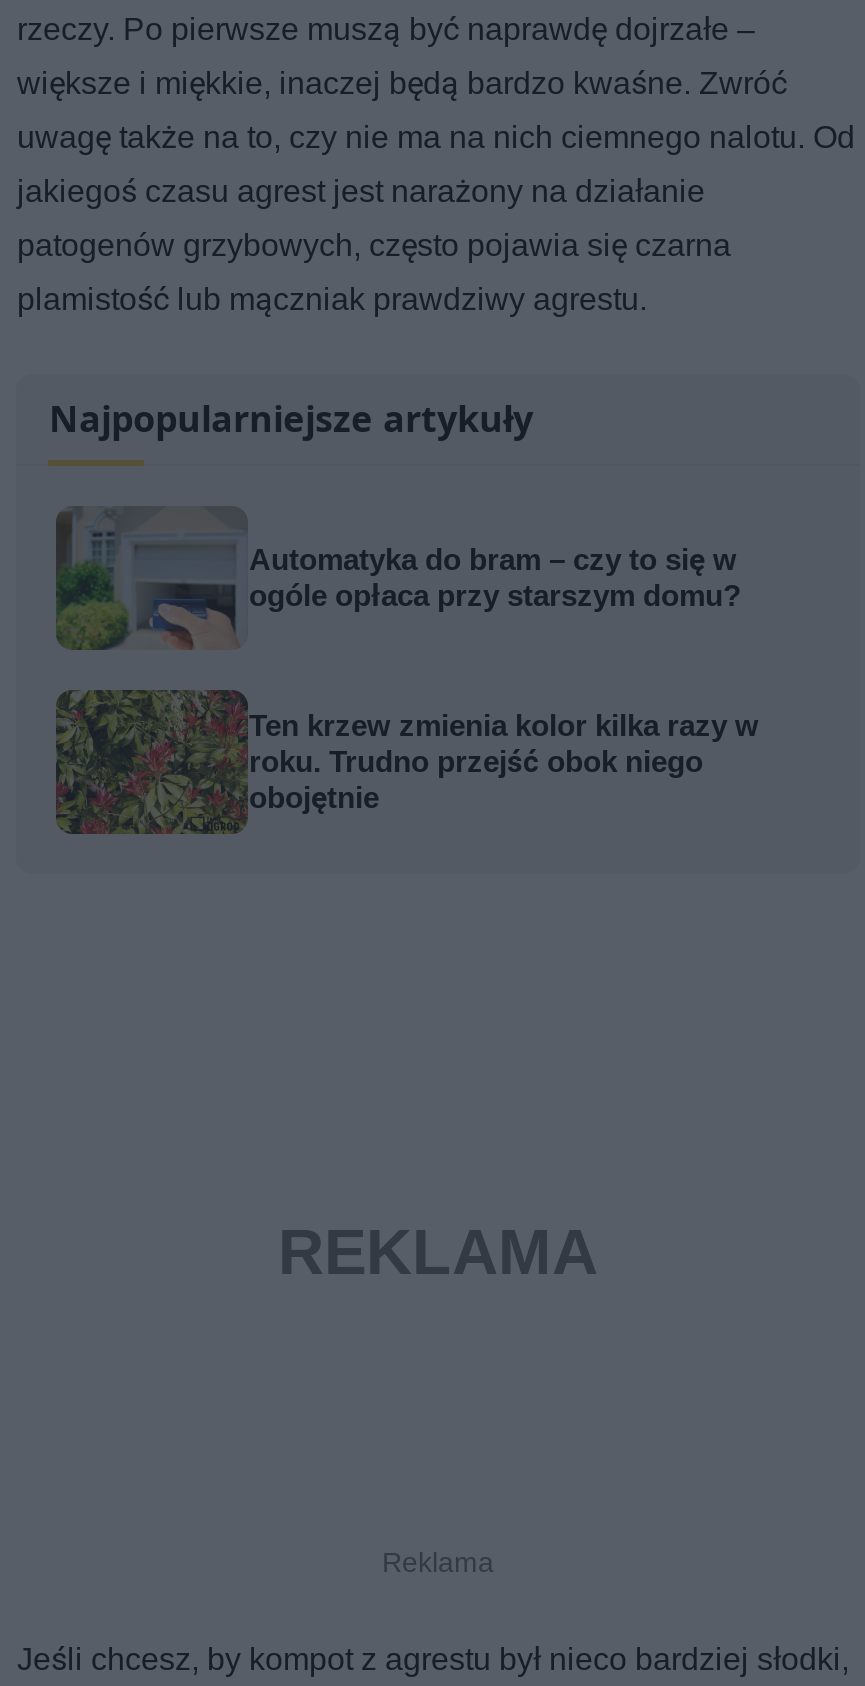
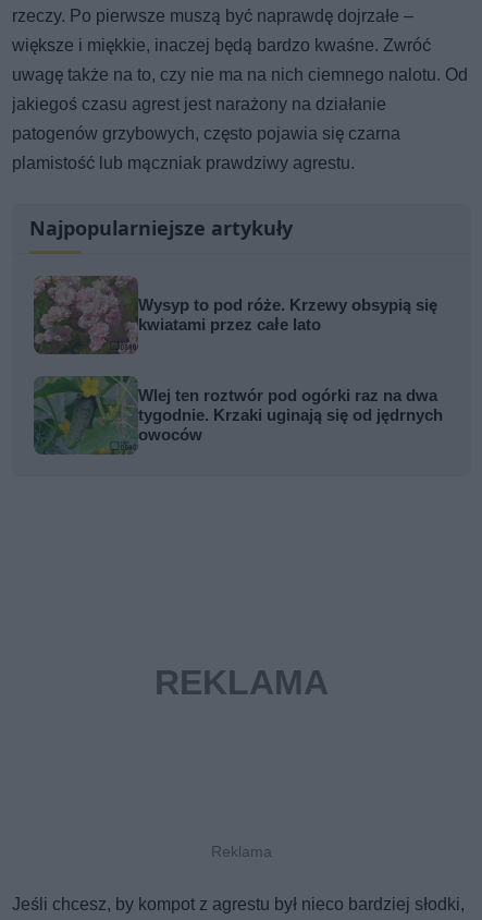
[54,506,741,650] [image] | Automatyka do bram – czy to się w | ogóle opłaca przy starszym domu? -> [34,276,438,355] [image] | Wysyp to pod róże. Krzewy obsypią się | kwiatami przez całe lato
[54,690,759,836] [image] | Ten krzew zmienia kolor kilka razy w | roku. Trudno przejść obok niego | obojętnie -> [33,376,443,455] [image] | Wlej ten roztwór pod ogórki raz na dwa | tygodnie. Krzaki uginają się od jędrnych | owoców

